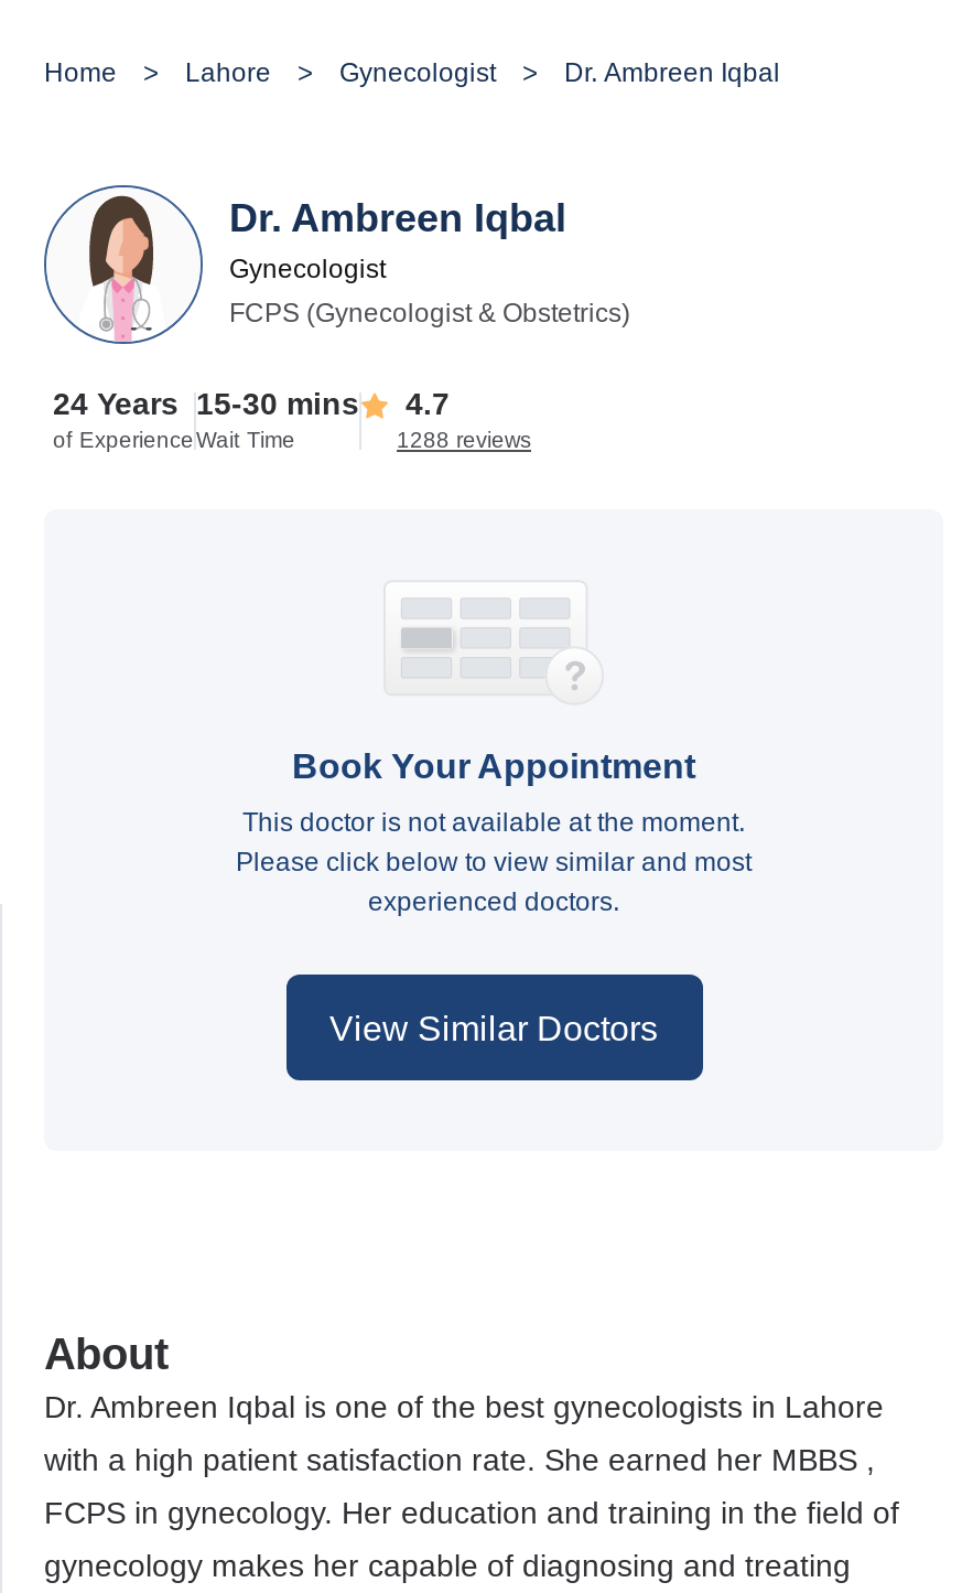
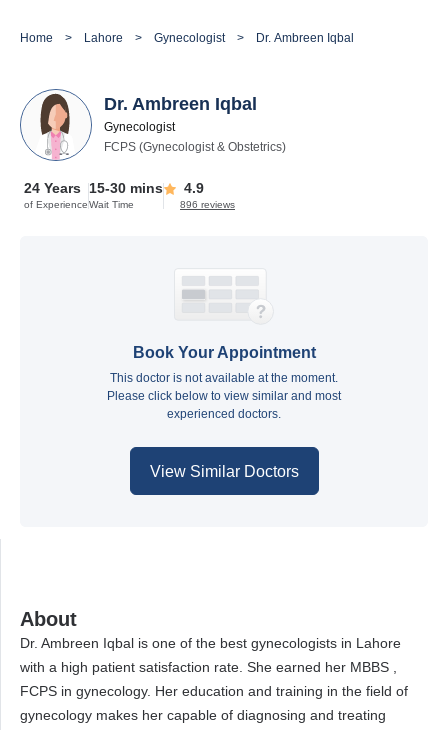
[53,386,450,422] 24 Years 15-30 mins 4.7 -> [24,180,204,196] 24 Years 15-30 mins 4.9
[397,428,531,452] 1288 reviews -> [180,199,235,210] 896 reviews

